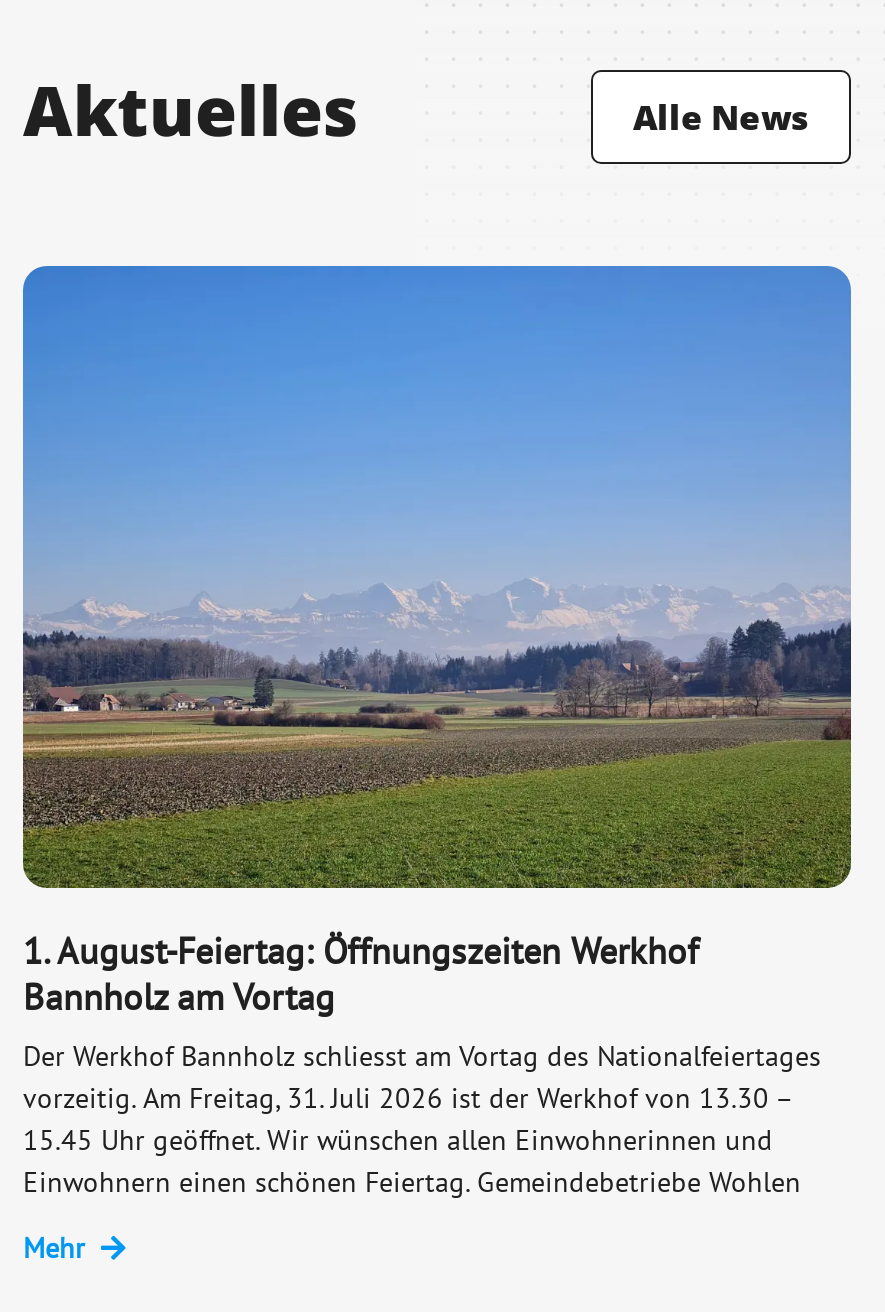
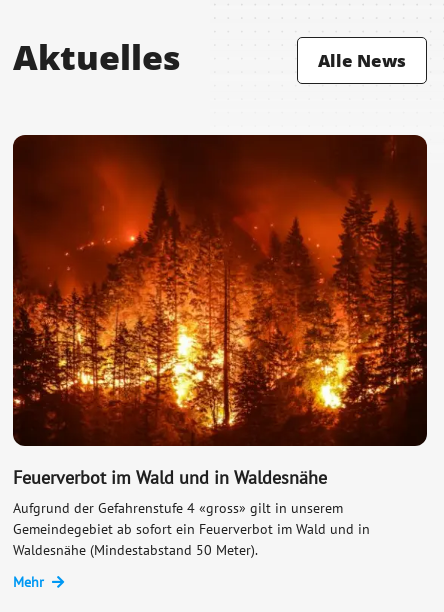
[21,264,853,1200] [image] | 1. August-Feiertag: Öffnungszeiten Werkhof | Bannholz am Vortag | Der Werkhof Bannholz schliesst am Vortag des Nationalfeiertages | vorzeitig. Am Freitag, 31. Juli 2026 ist der Werkhof von 13.30 – | 15.45 Uhr geöffnet. Wir wünschen allen Einwohnerinnen und | Einwohnern einen schönen Feiertag. Gemeindebetriebe Wohlen -> [12,134,428,558] [image] | Feuerverbot im Wald und in Waldesnähe | Aufgrund der Gefahrenstufe 4 «gross» gilt in unserem | Gemeindegebiet ab sofort ein Feuerverbot im Wald und in | Waldesnähe (Mindestabstand 50 Meter).

